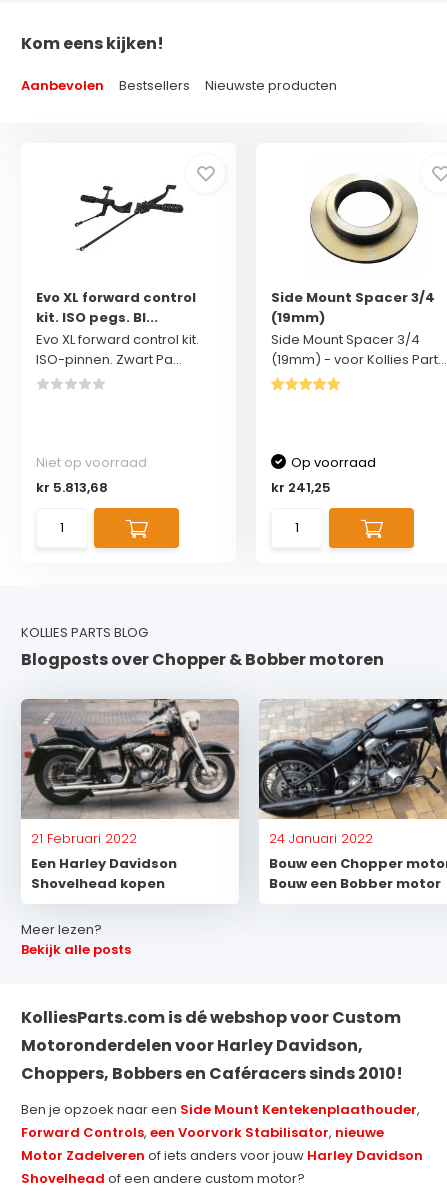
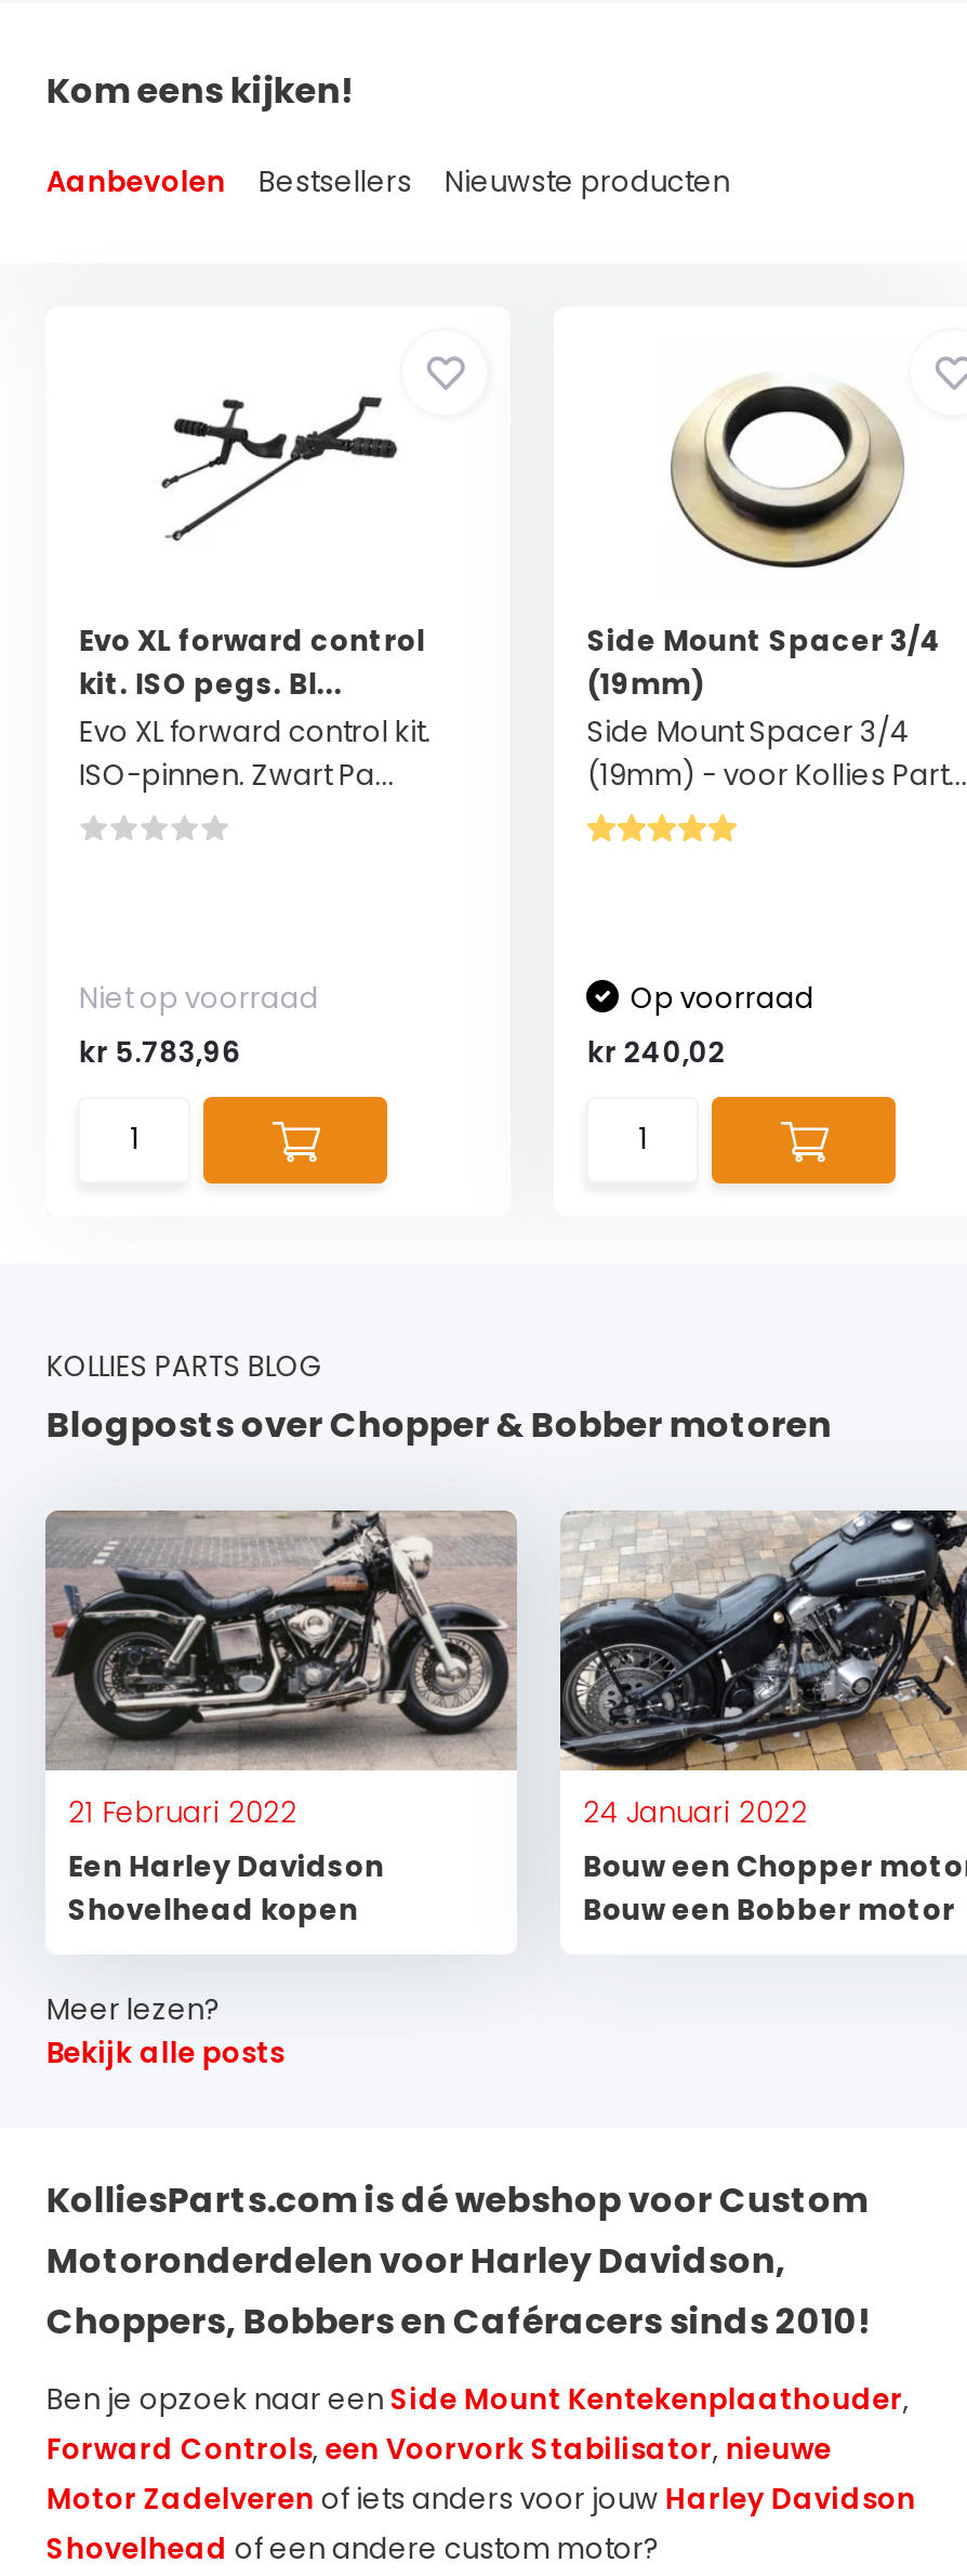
[36,478,108,497] kr 5.813,68 -> [79,1032,241,1073] kr 5.783,96
[271,478,331,497] kr 241,25 -> [587,1032,726,1073] kr 240,02

